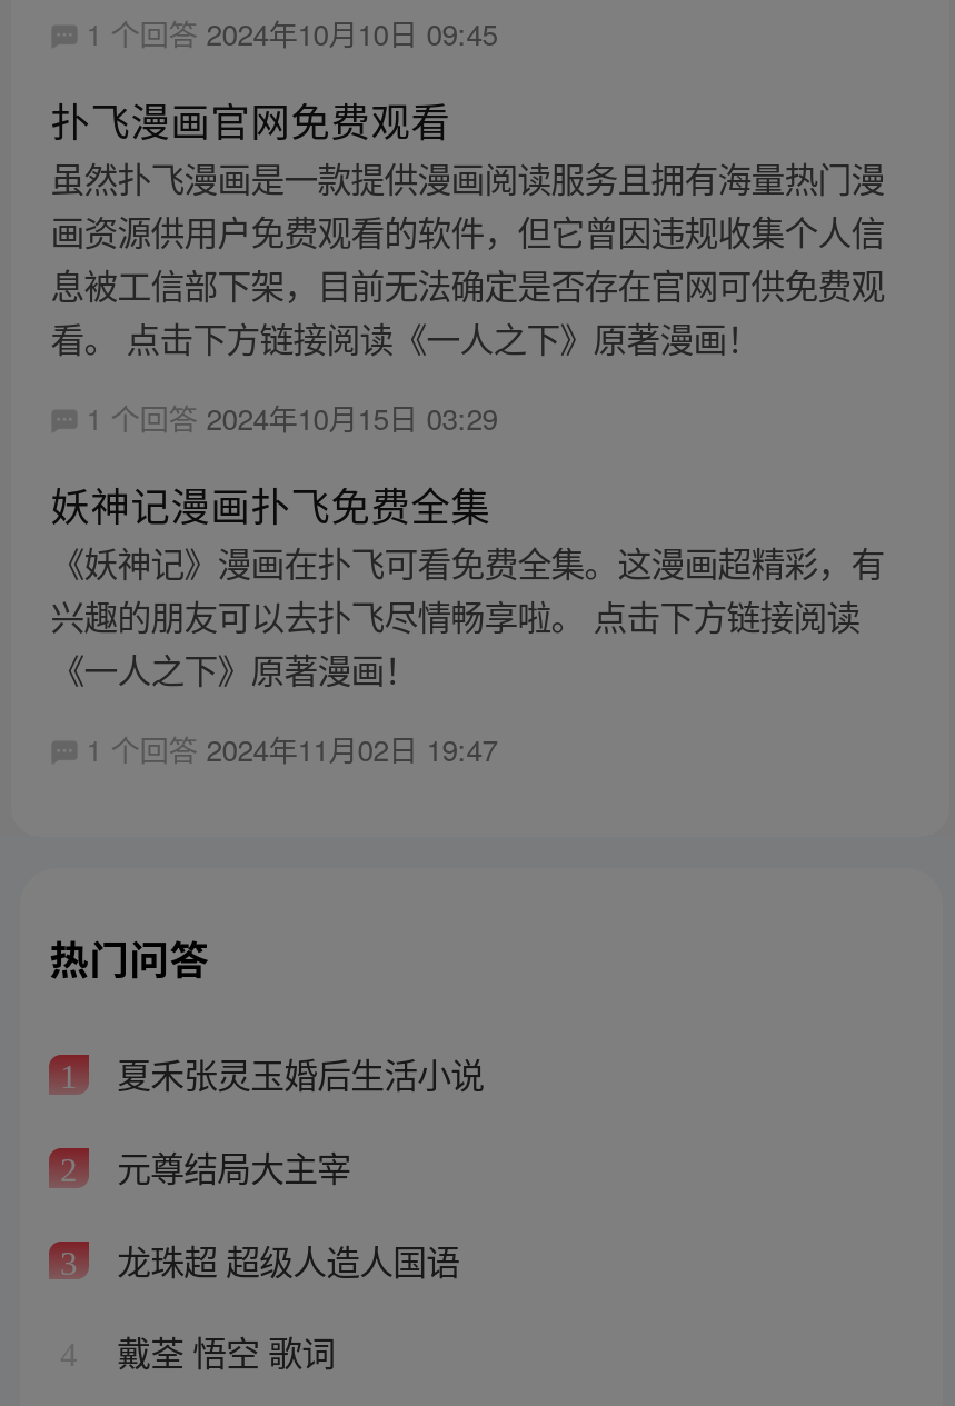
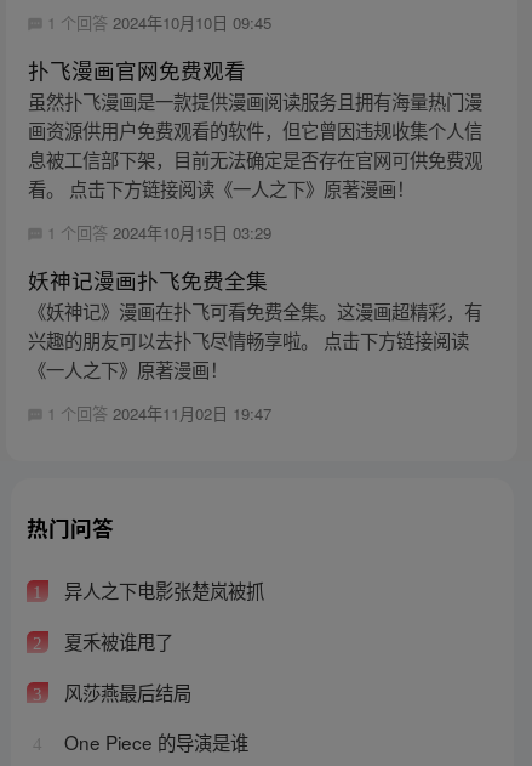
[108,1049,484,1098] 夏禾张灵玉婚后生活小说 -> [59,577,264,604] 异人之下电影张楚岚被抓
[108,1142,350,1191] 元尊结局大主宰 -> [59,628,173,654] 夏禾被谁甩了
[108,1234,459,1283] 龙珠超 超级人造人国语 -> [59,678,191,705] 风莎燕最后结局
[108,1327,335,1376] 戴荃 悟空 歌词 -> [59,729,248,755] One Piece 的导演是谁

